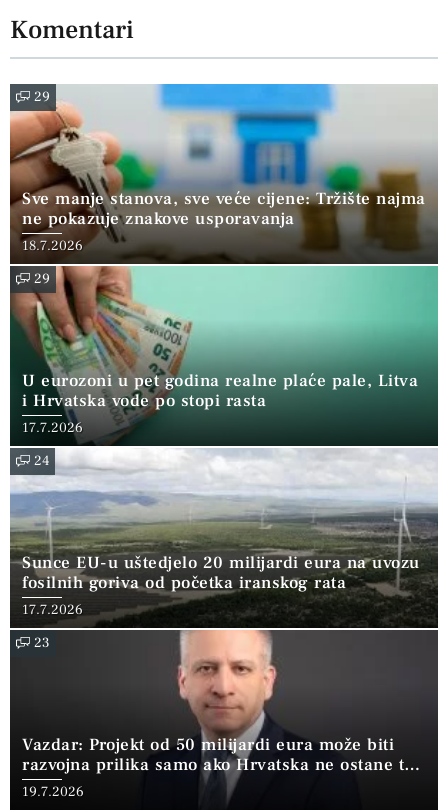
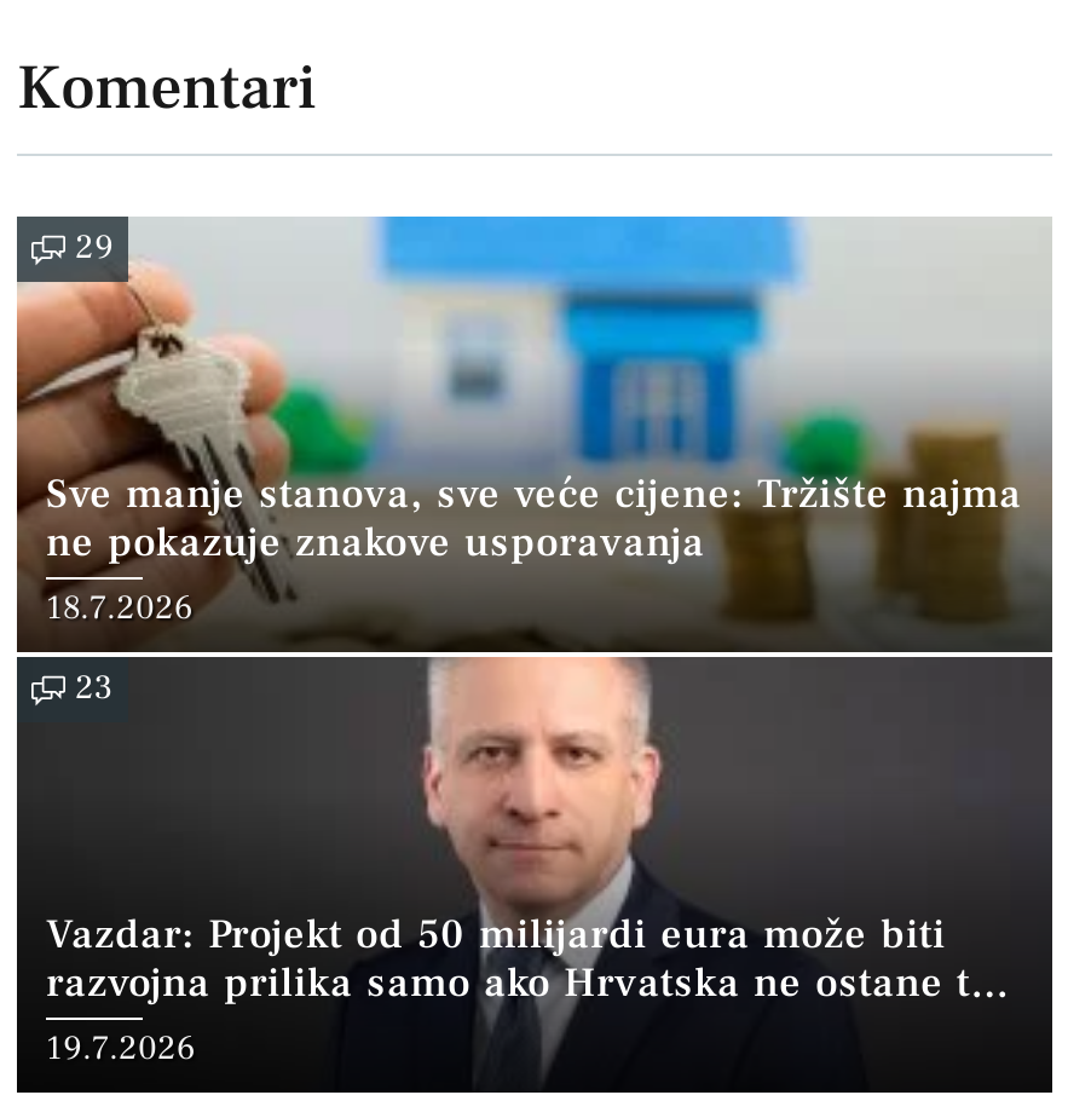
[10,263,439,628] [image] | 29 -> none
[22,370,418,470] U eurozoni u pet godina realne plaće pale, Litva | i Hrvatska vode po stopi rasta | 17.7.2026 | 24 -> none
[22,552,419,619] Sunce EU-u uštedjelo 20 milijardi eura na uvozu | fosilnih goriva od početka iranskog rata | 17.7.2026 -> none

